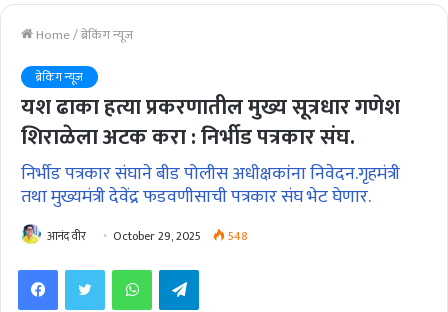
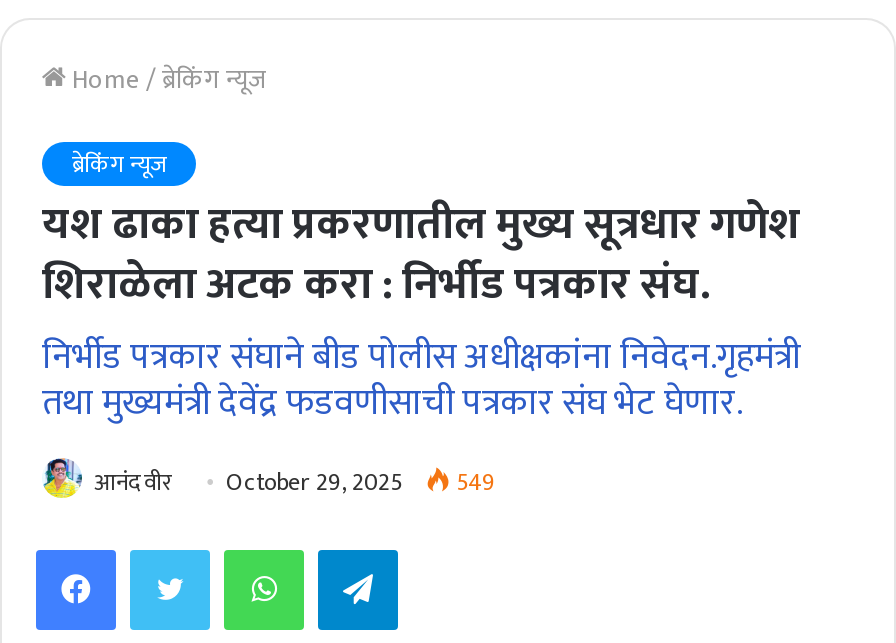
[47,226,248,246] आनंद वीर October 29, 2025 548 -> [94,461,496,501] आनंद वीर October 29, 2025 549

